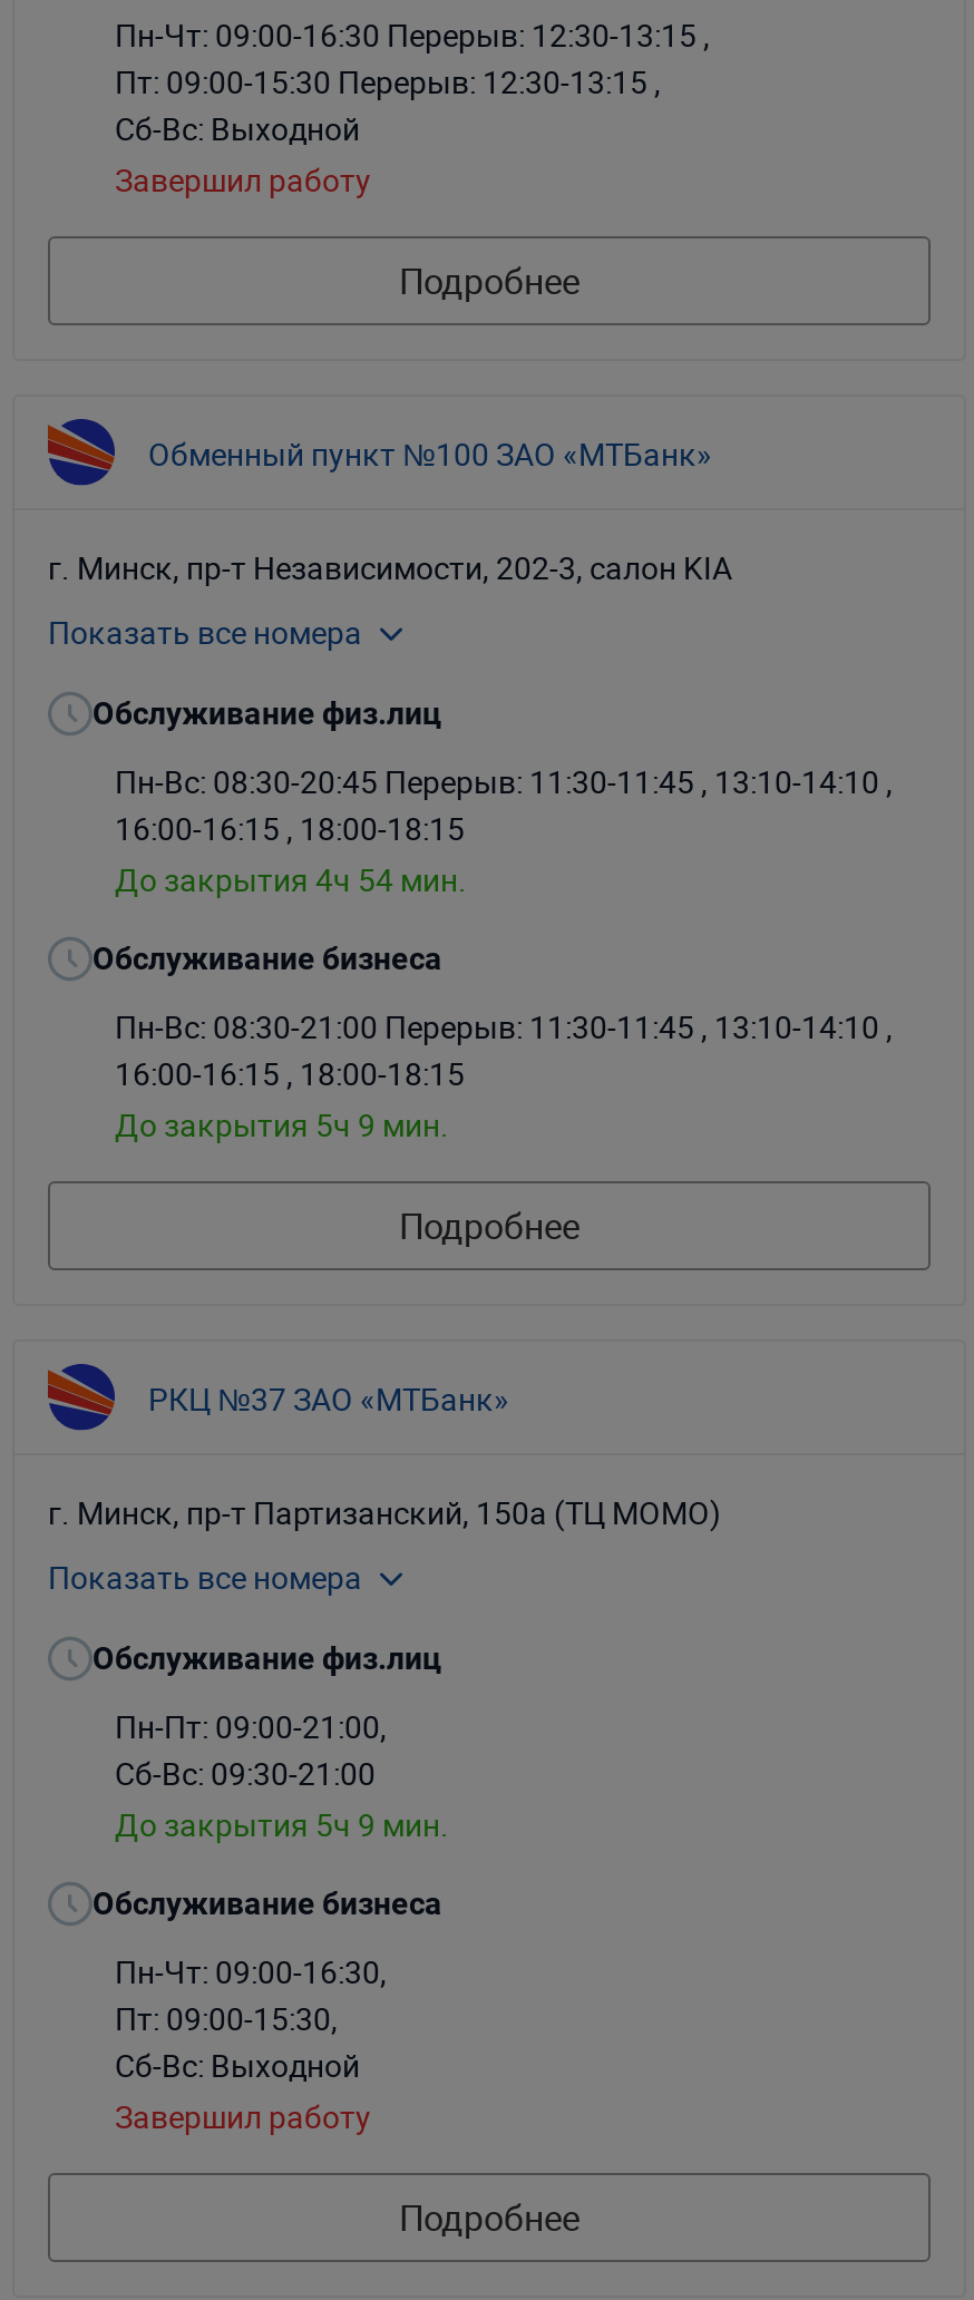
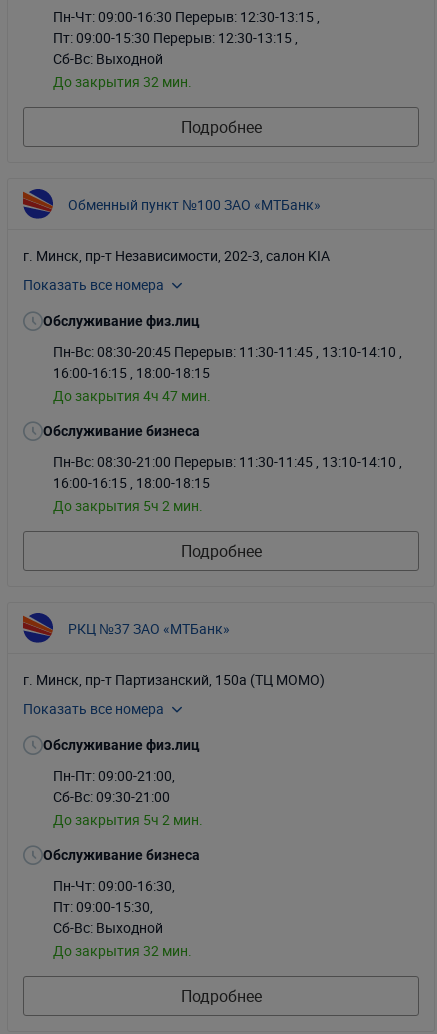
[115,158,371,201] Завершил работу -> [53,72,192,91] До закрытия 32 мин.
[115,858,467,900] До закрытия 4ч 54 мин. -> [53,386,211,405] До закрытия 4ч 47 мин.
[115,1103,449,1146] До закрытия 5ч 9 мин. -> [53,496,203,515] До закрытия 5ч 2 мин.
[115,1803,449,1845] До закрытия 5ч 9 мин. -> [53,810,203,829] До закрытия 5ч 2 мин.
[115,2095,371,2137] Завершил работу -> [53,941,192,960] До закрытия 32 мин.

